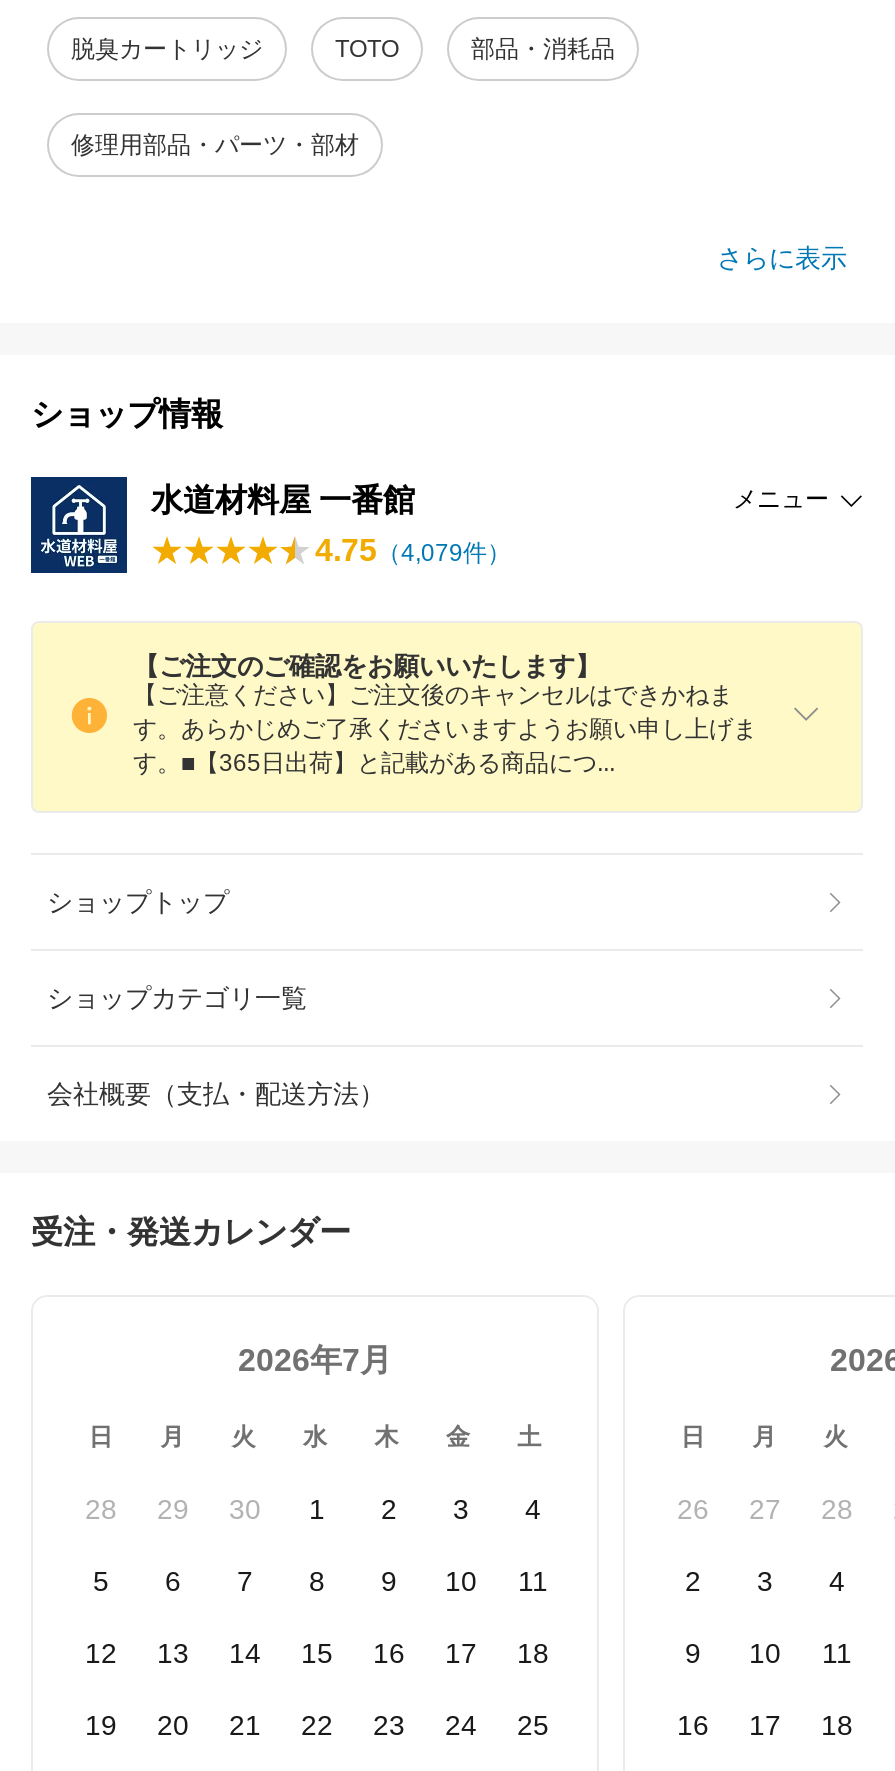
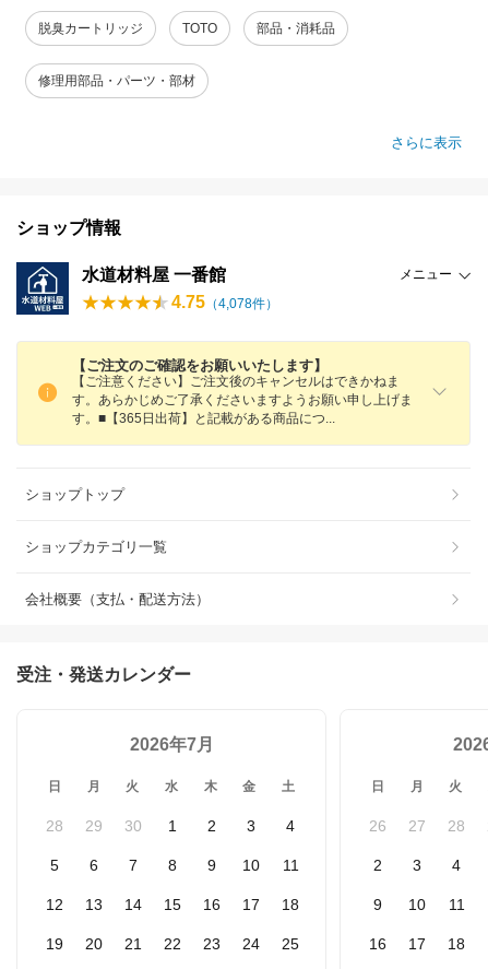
[315,533,511,567] 4.75（4,079件） -> [171,293,278,312] 4.75（4,078件）

